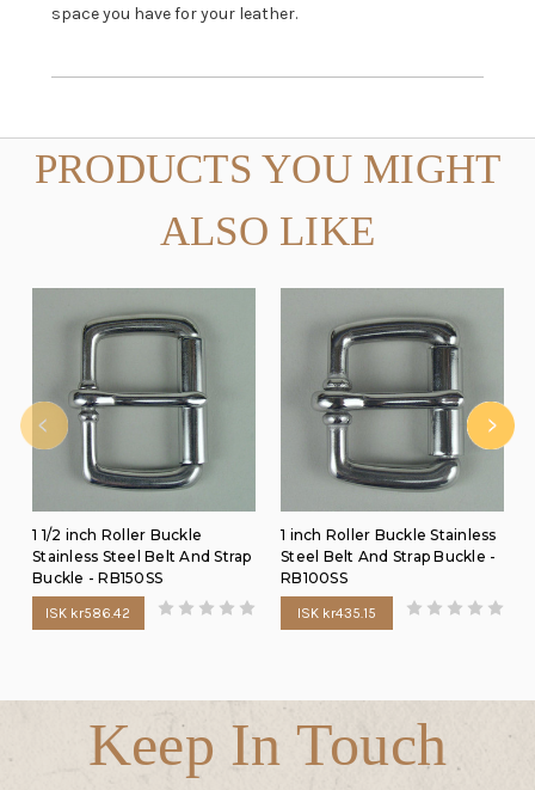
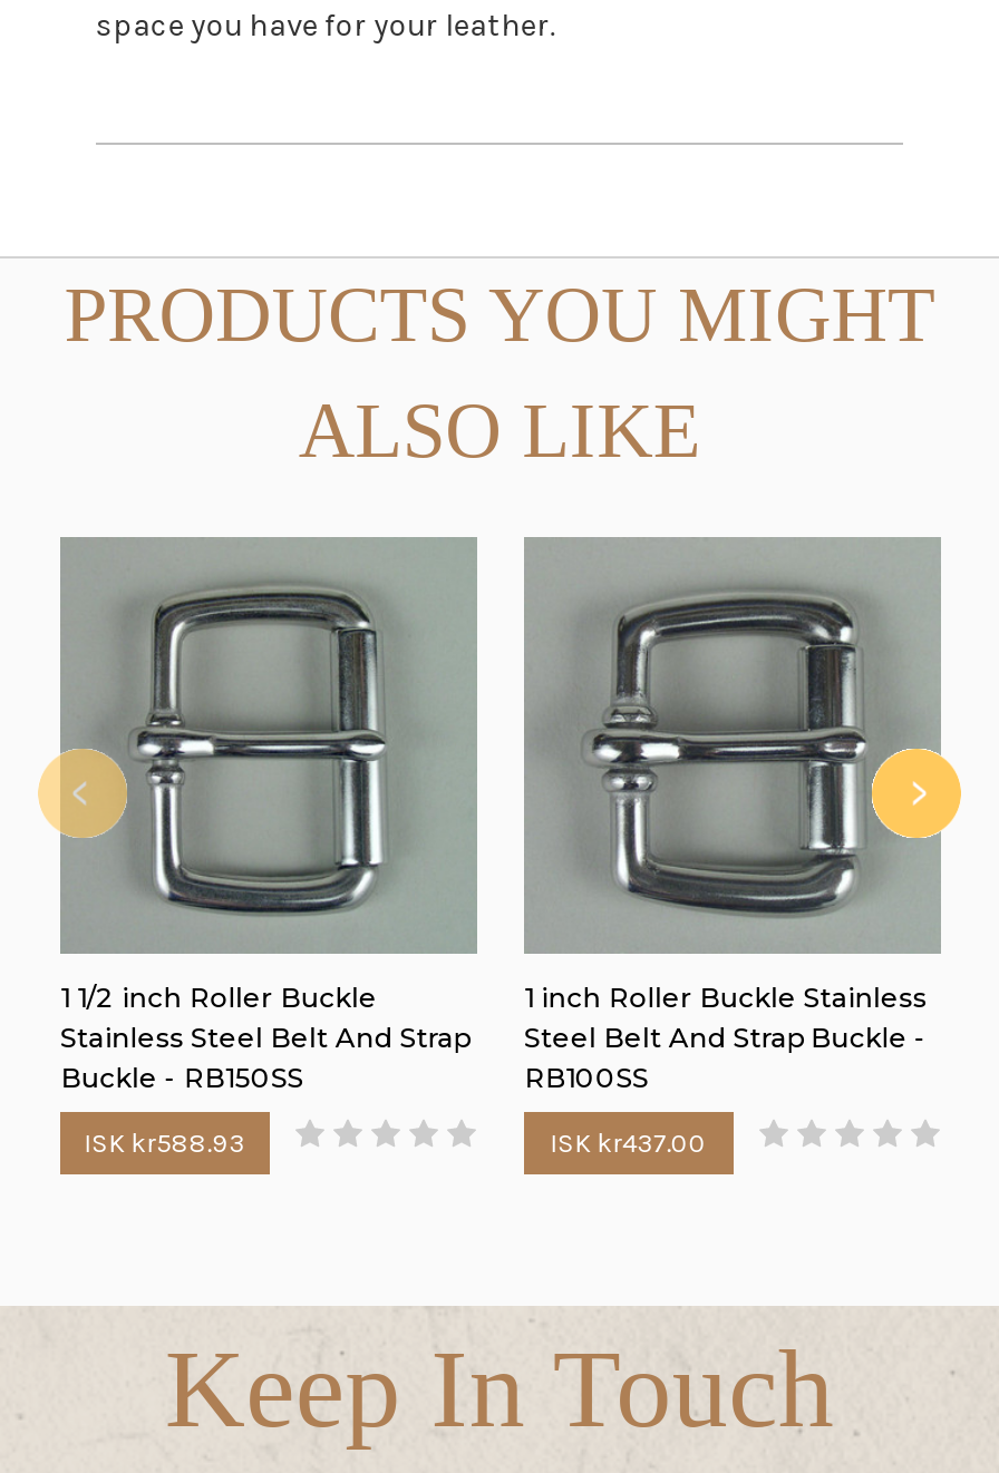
[46,605,131,622] ISK kr586.42 -> [85,1128,245,1159] ISK kr588.93
[297,605,376,622] ISK kr435.15 -> [551,1128,707,1159] ISK kr437.00

